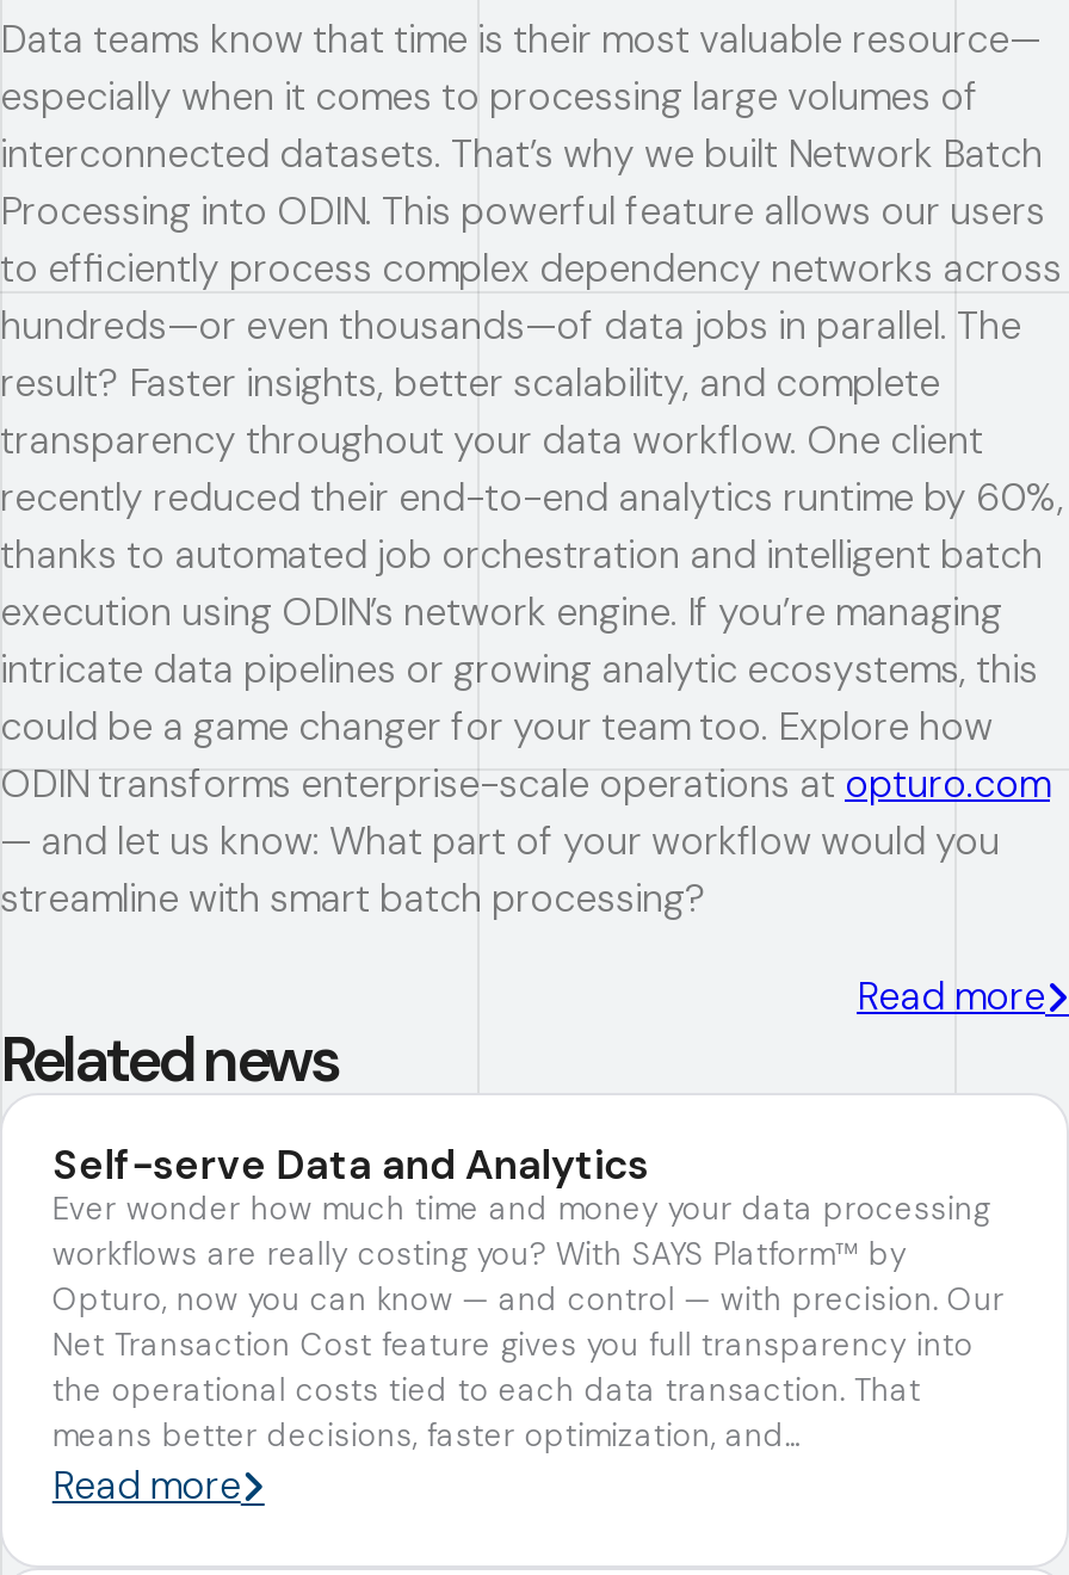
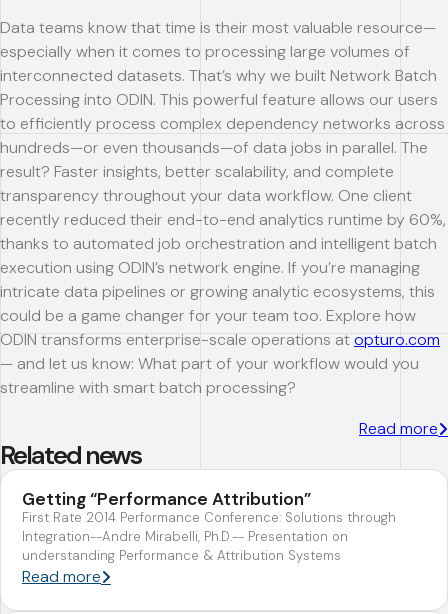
[52,1139,1004,1457] Self-serve Data and Analytics | Ever wonder how much time and money your data processing | workflows are really costing you? With SAYS Platform™ by | Opturo, now you can know — and control — with precision. Our | Net Transaction Cost feature gives you full transparency into | the operational costs tied to each data transaction. That | means better decisions, faster optimization, and… -> [22,488,396,564] Getting “Performance Attribution” | First Rate 2014 Performance Conference: Solutions through | Integration--Andre Mirabelli, Ph.D.-- Presentation on | understanding Performance & Attribution Systems

